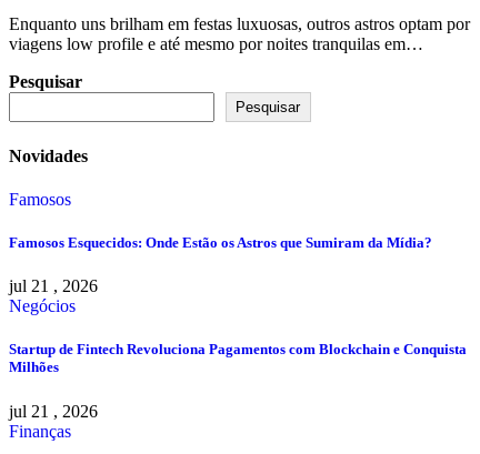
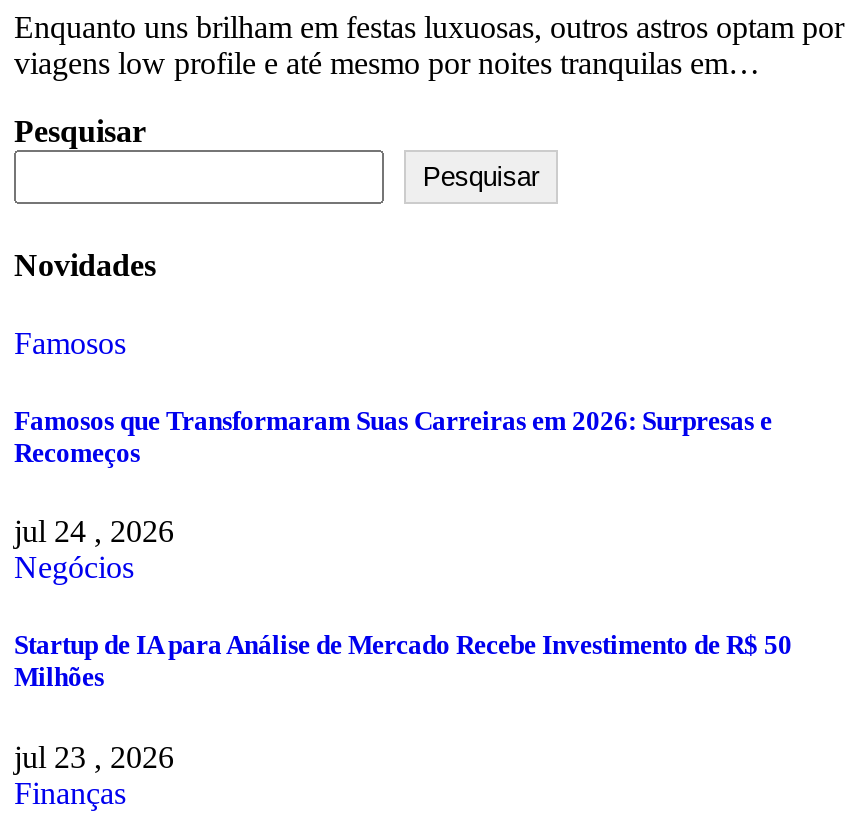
[9,234,432,251] Famosos Esquecidos: Onde Estão os Astros que Sumiram da Mídia? -> [14,406,772,468] Famosos que Transformaram Suas Carreiras em 2026: Surpresas e | Recomeços
[9,277,98,296] jul 21 , 2026 -> [14,515,174,549] jul 24 , 2026
[9,341,467,358] Startup de Fintech Revoluciona Pagamentos com Blockchain e Conquista -> [14,631,792,661] Startup de IA para Análise de Mercado Recebe Investimento de R$ 50
[9,401,98,420] jul 21 , 2026 -> [14,739,174,773] jul 23 , 2026

